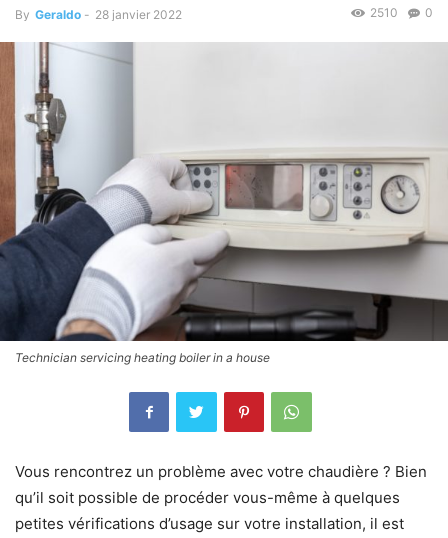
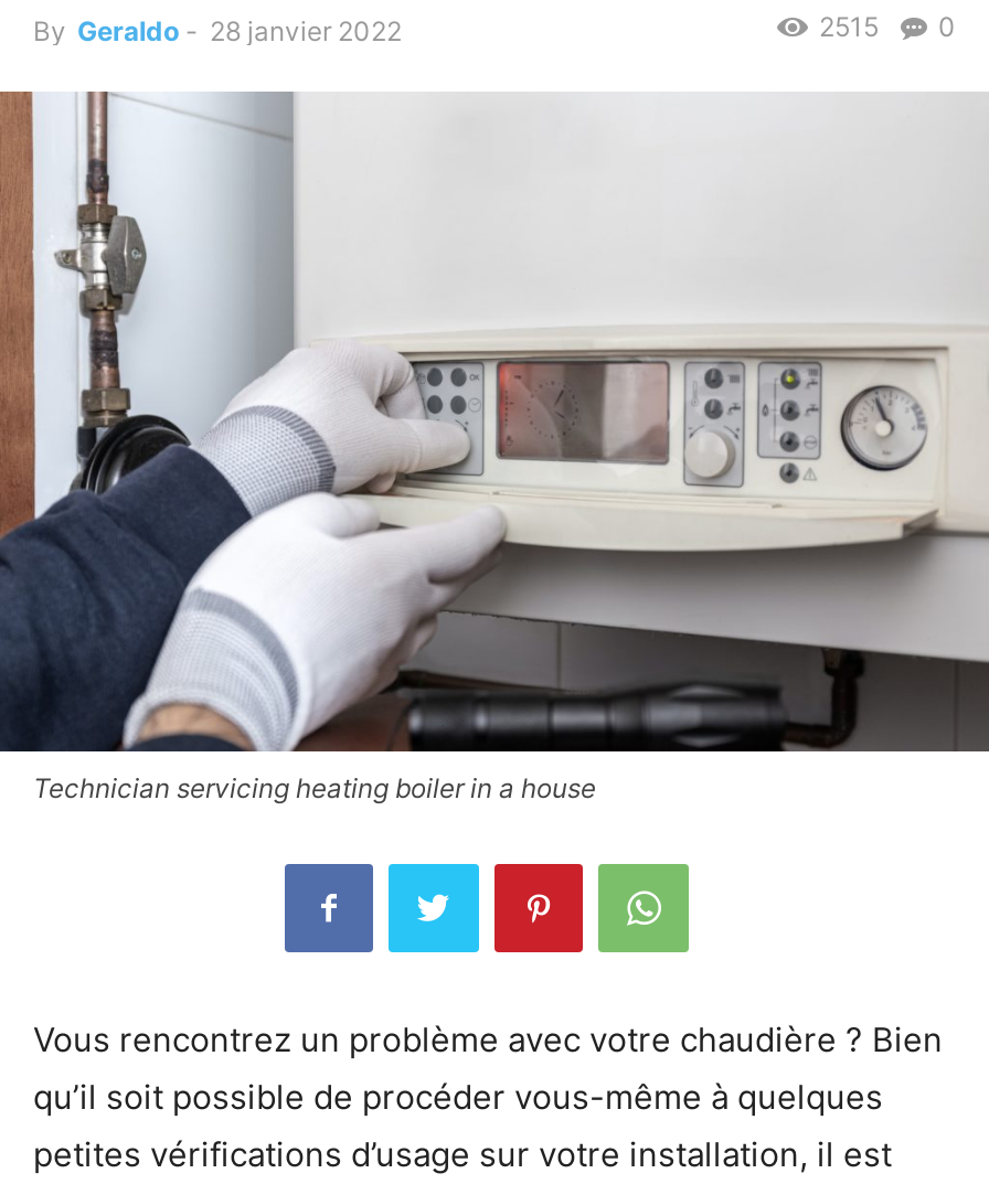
[370,5,433,20] 2510 0 -> [819,10,956,43] 2515 0

